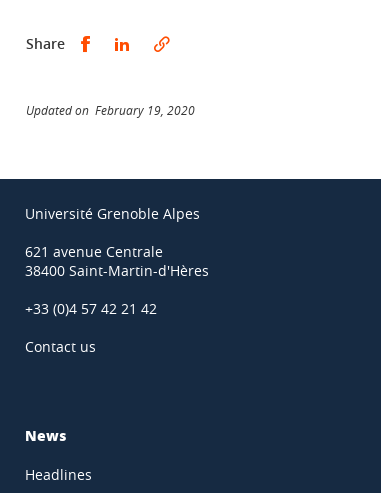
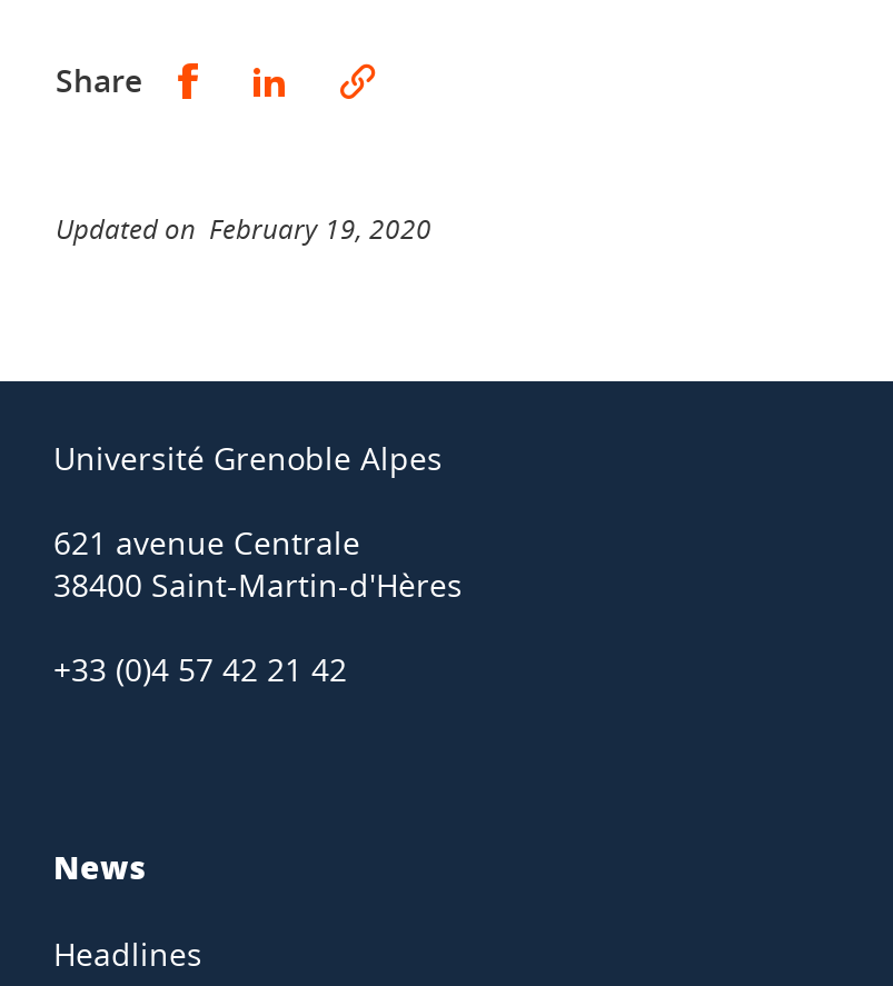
[25,337,96,356] Contact us -> none

